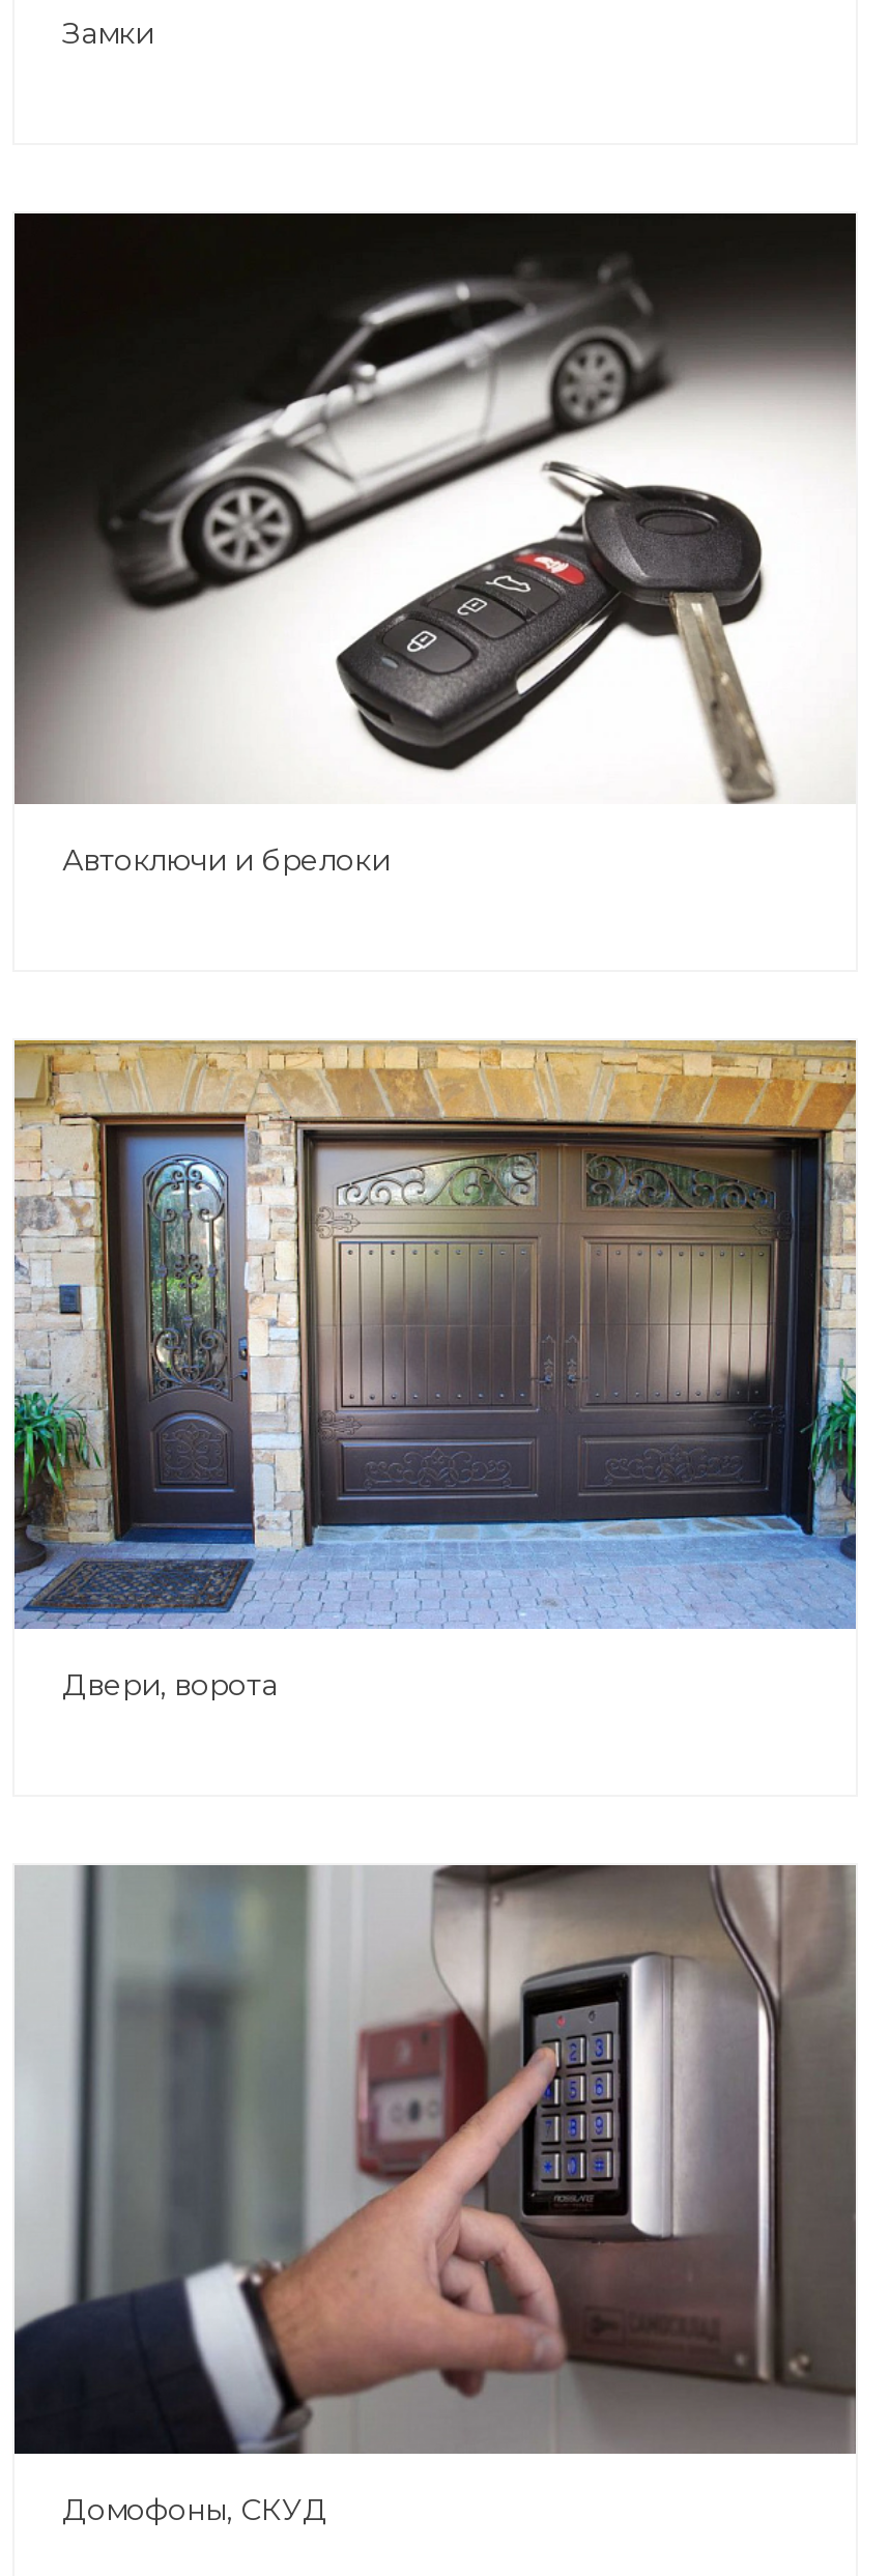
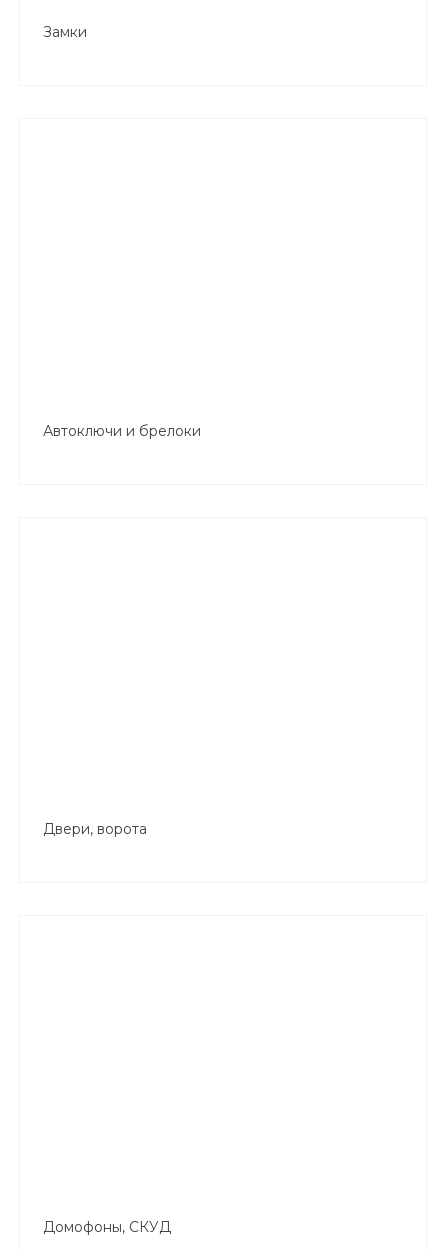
[12,211,858,806] [image] -> none
[12,1038,858,1631] [image] -> none
[12,1863,858,2456] [image] -> none

